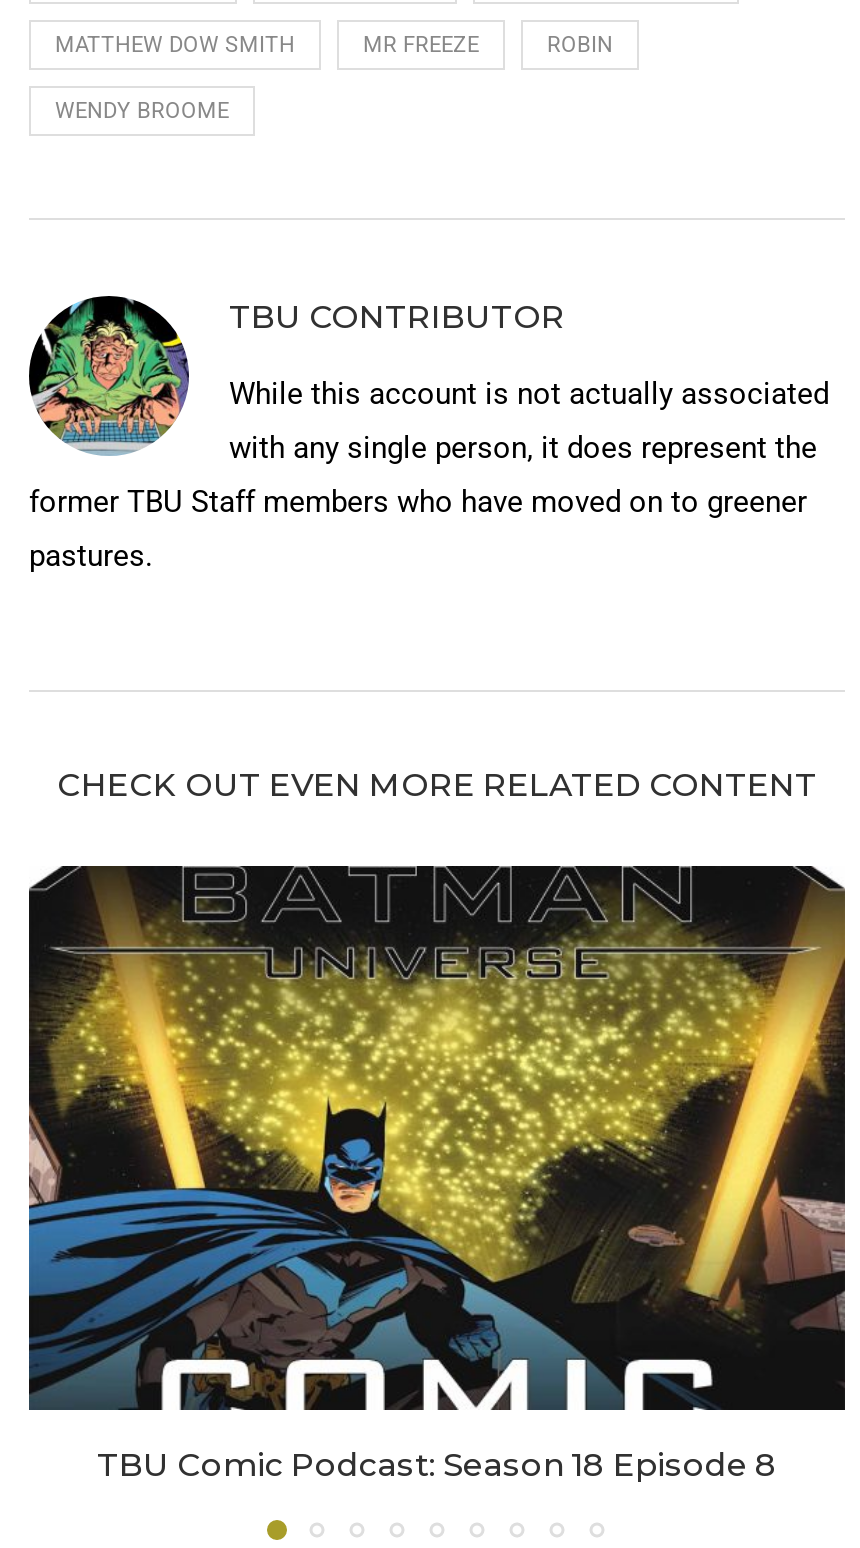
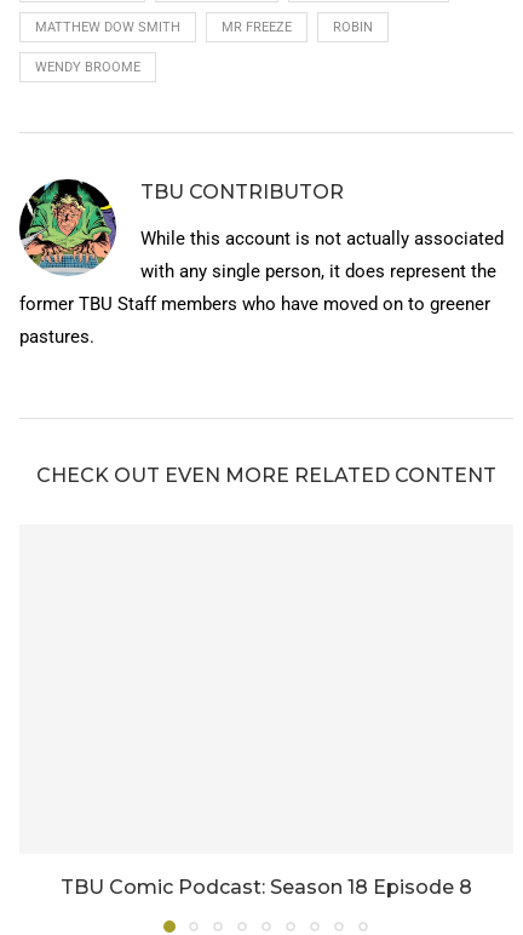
[27,864,847,1412] [image] -> none

